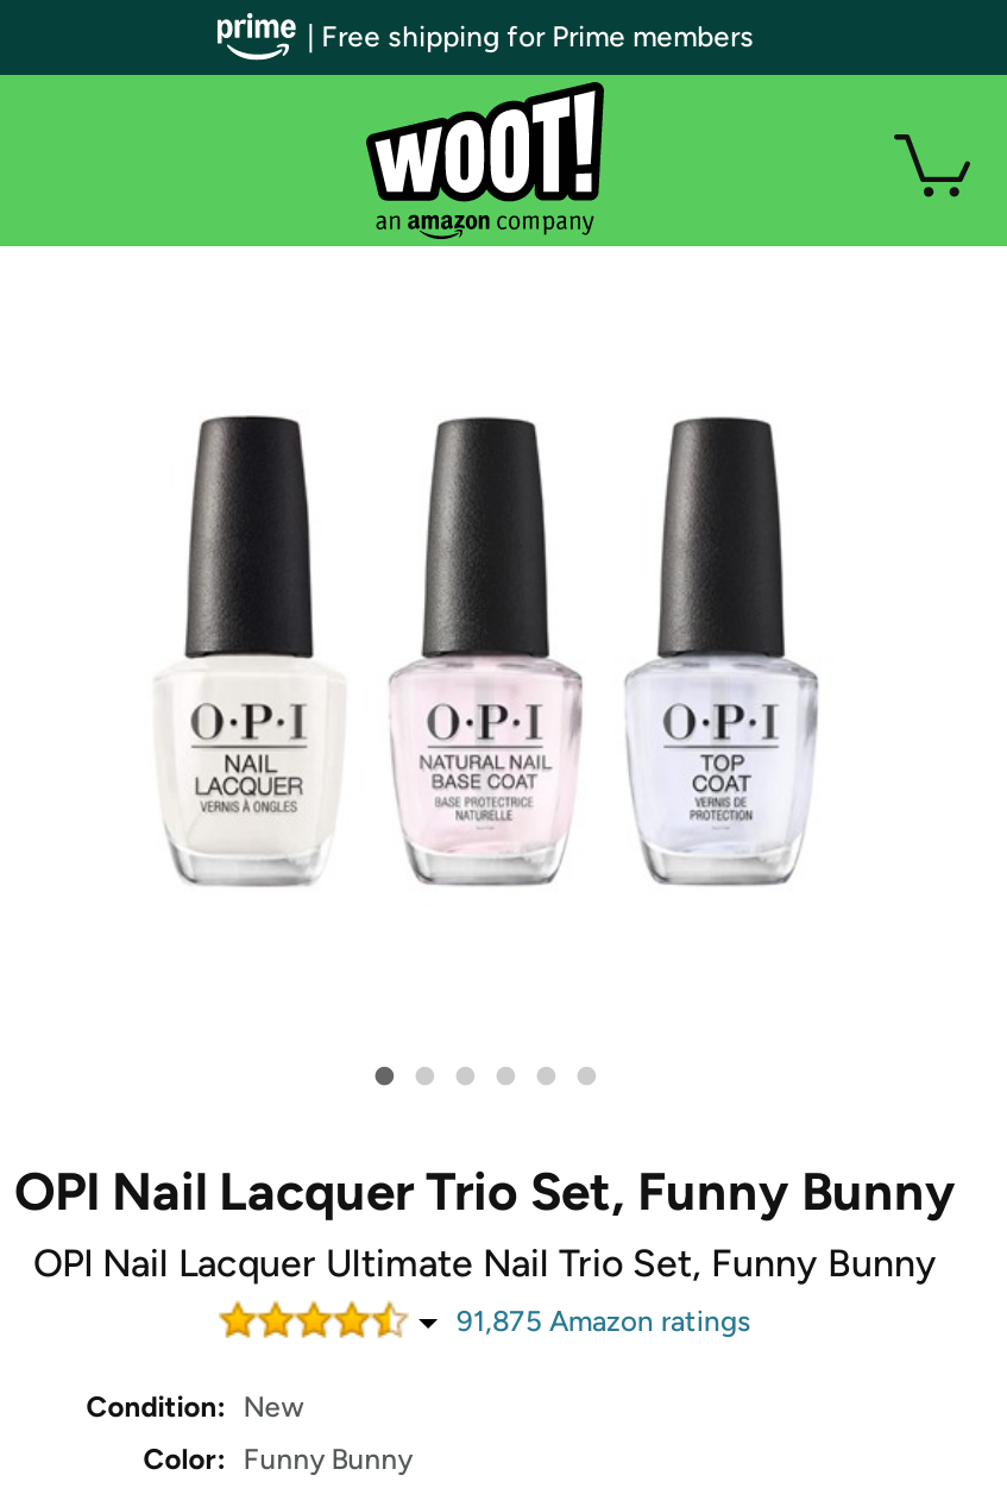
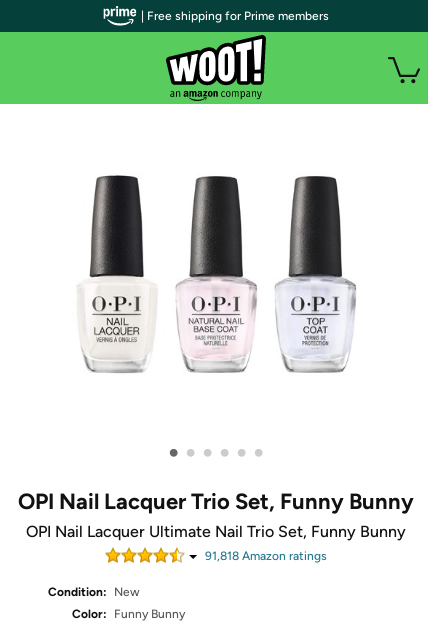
[457,1305,751,1338] 91,875 Amazon ratings -> [205,549,327,563] 91,818 Amazon ratings

